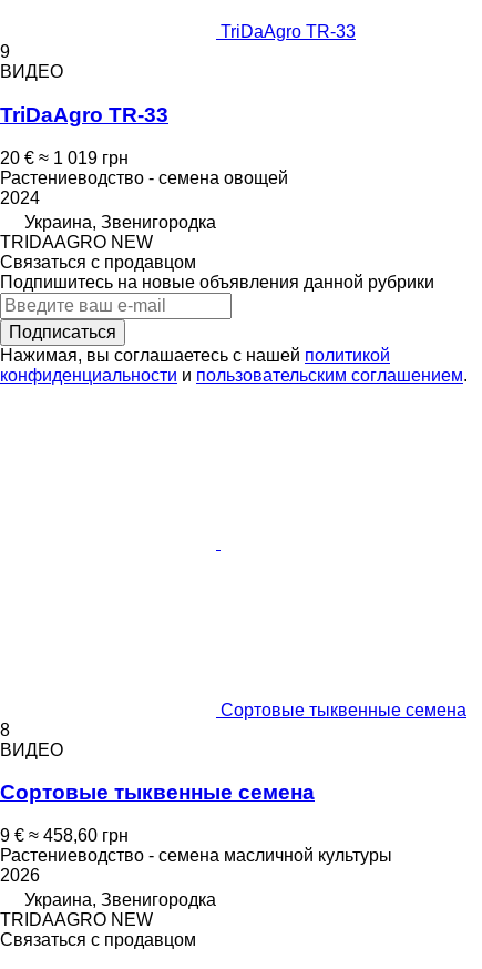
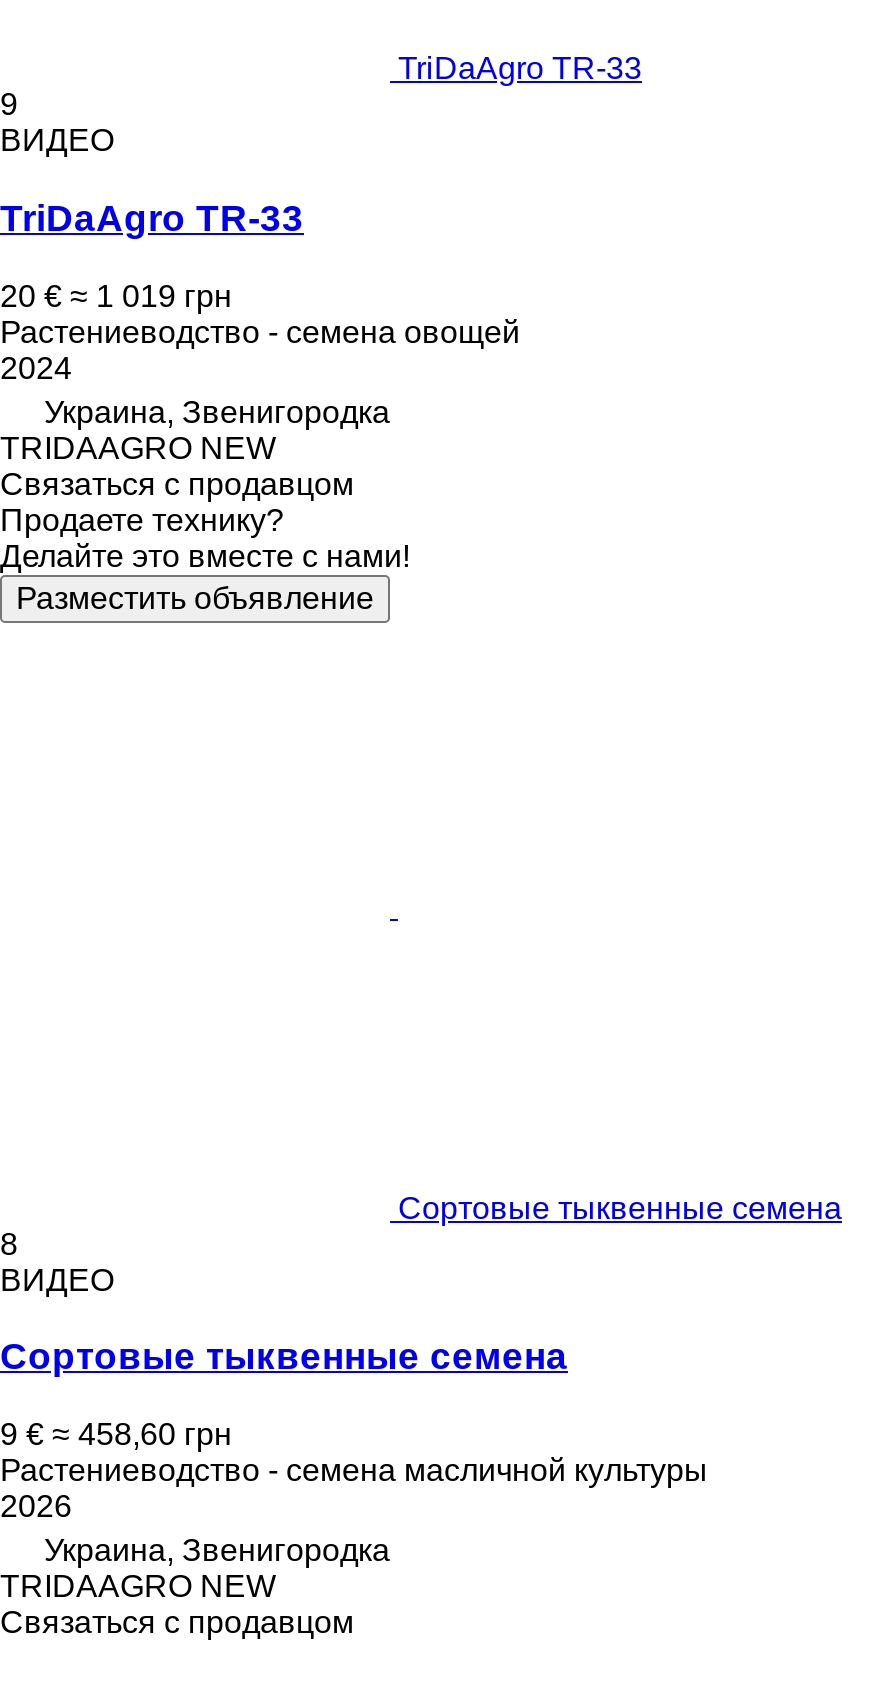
[0,272,468,384] Подпишитесь на новые объявления данной рубрики | Подписаться | Нажимая, вы соглашаетесь с нашей политикой | конфиденциальности и пользовательским соглашением. -> [0,502,410,614] Продаете технику? | Делайте это вместе с нами! | Разместить объявление

